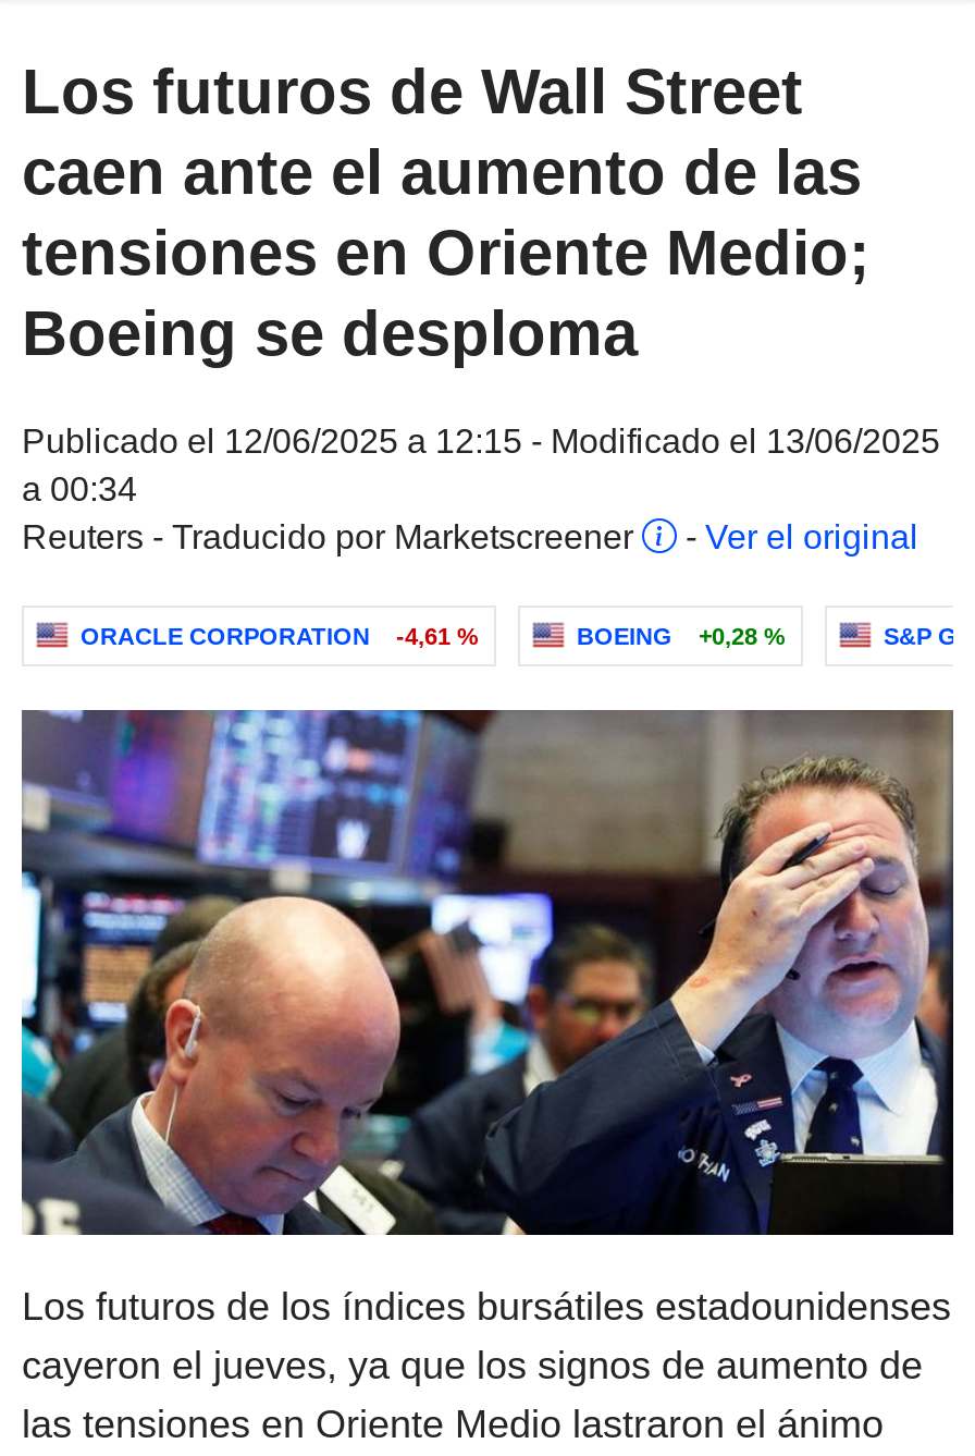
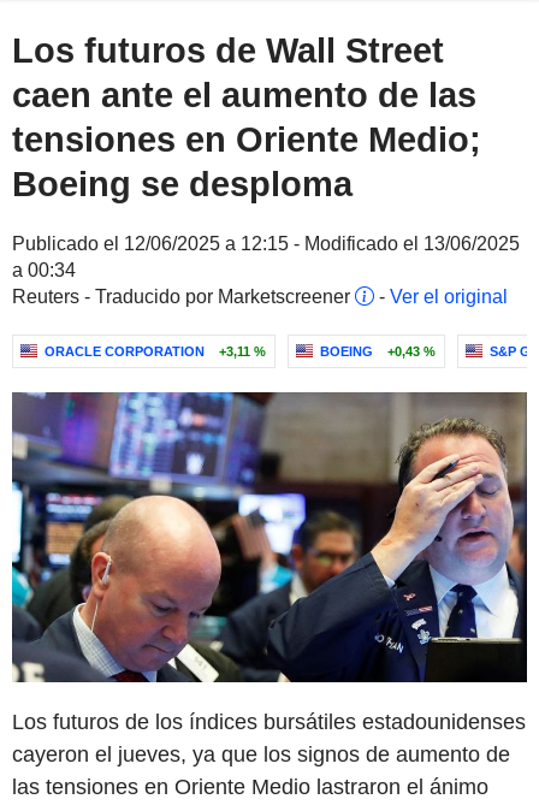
[81,623,479,649] ORACLE CORPORATION -4,61 % -> [45,344,266,359] ORACLE CORPORATION +3,11 %
[577,623,786,649] BOEING +0,28 % -> [320,344,436,359] BOEING +0,43 %

